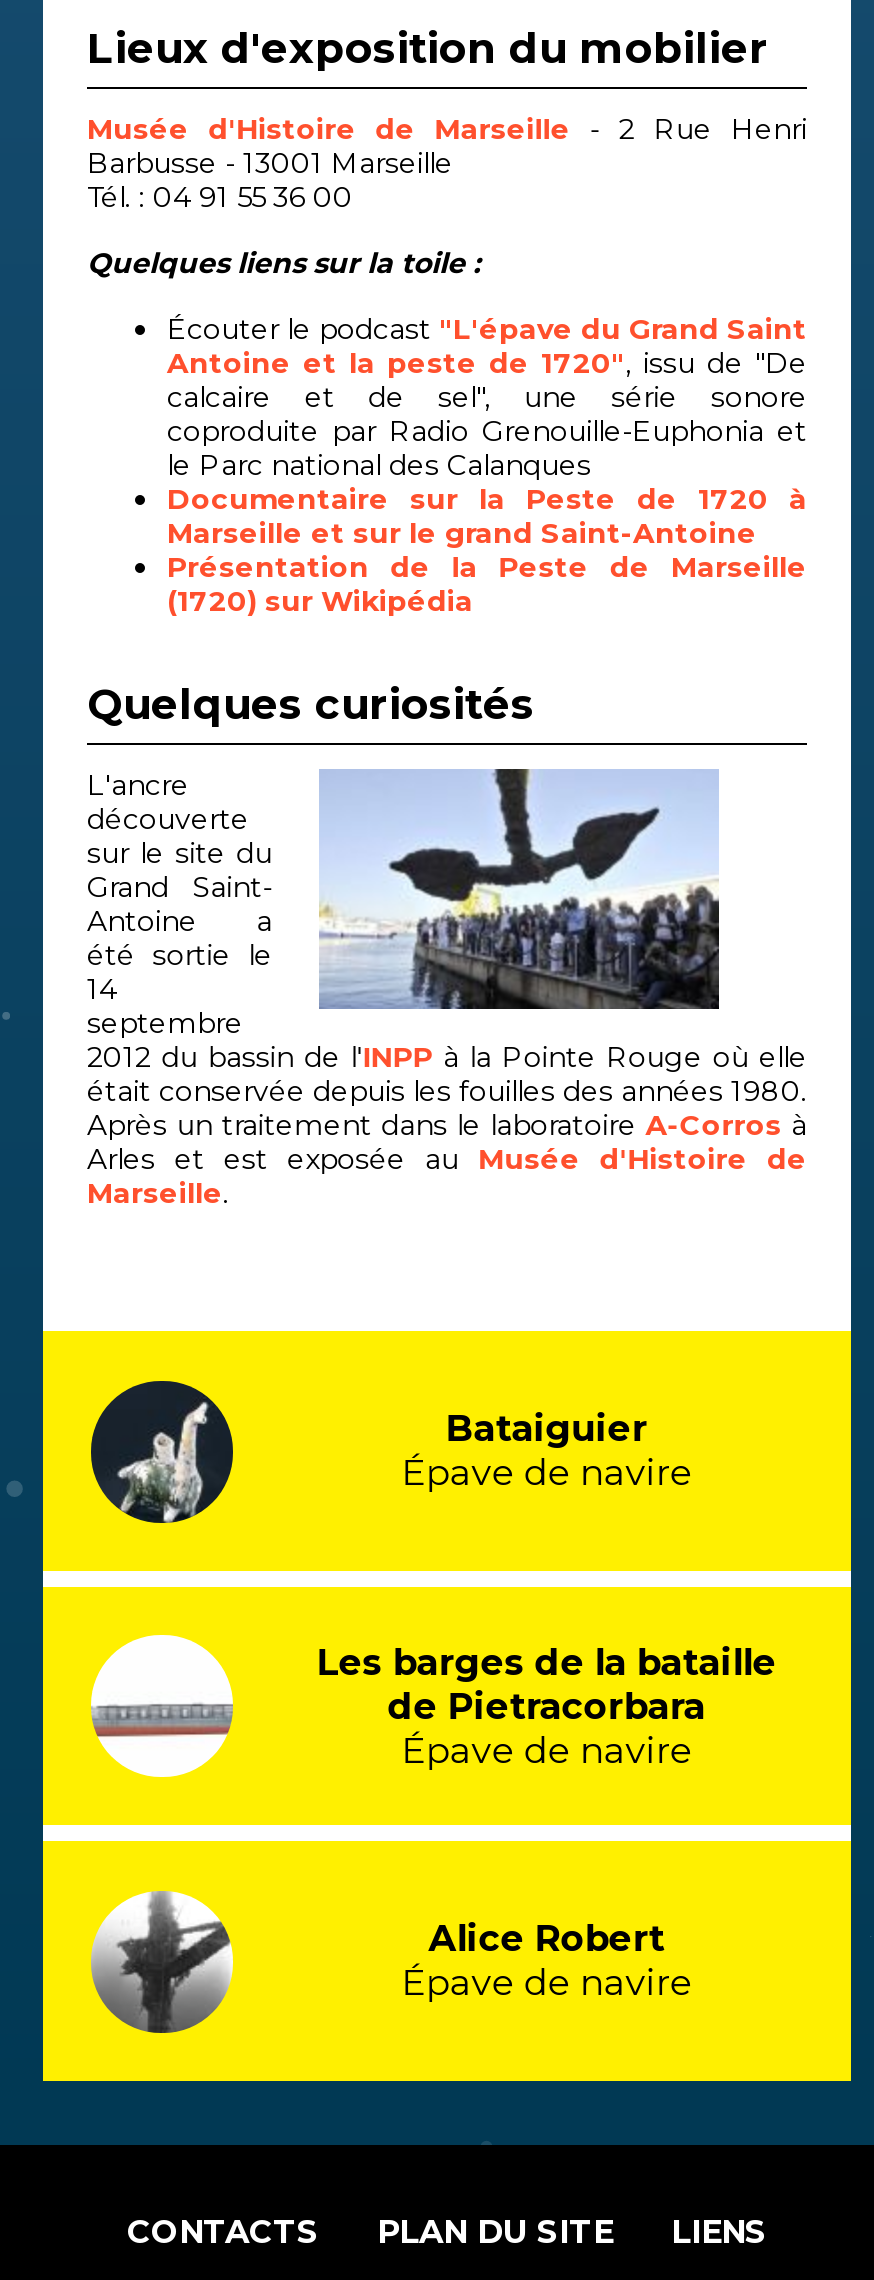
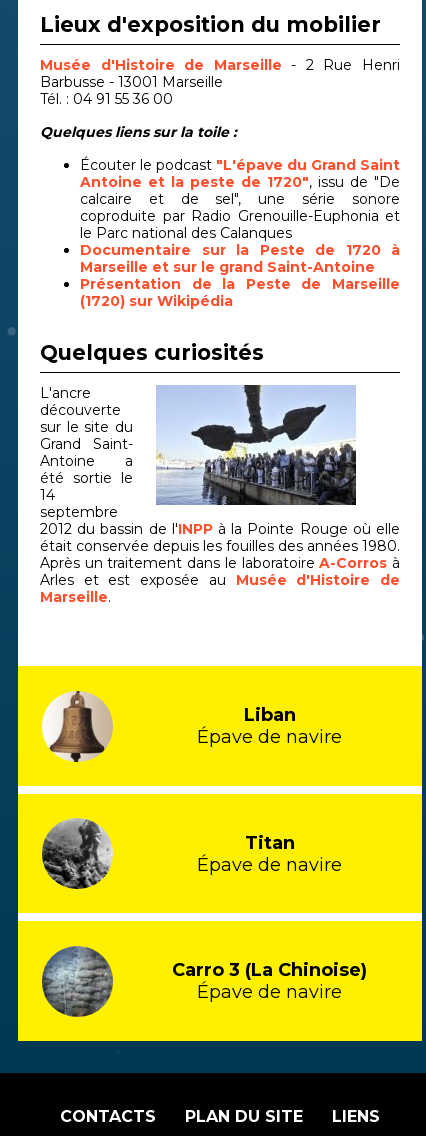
[89,1379,235,1525] [image] -> [41,690,114,763] [image]
[445,1407,647,1451] Bataiguier -> [244,704,296,726] Liban
[89,1635,233,1779] [image] -> [41,818,113,890] [image]
[317,1640,777,1728] Les barges de la bataille | de Pietracorbara -> [245,832,295,854] Titan
[89,1891,235,2031] [image] -> [41,946,114,1017] [image]
[429,1917,665,1961] Alice Robert -> [172,959,367,981] Carro 3 (La Chinoise)

